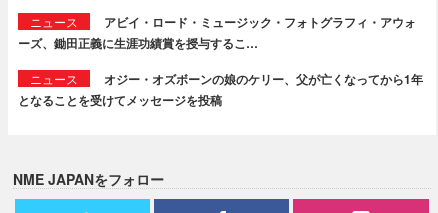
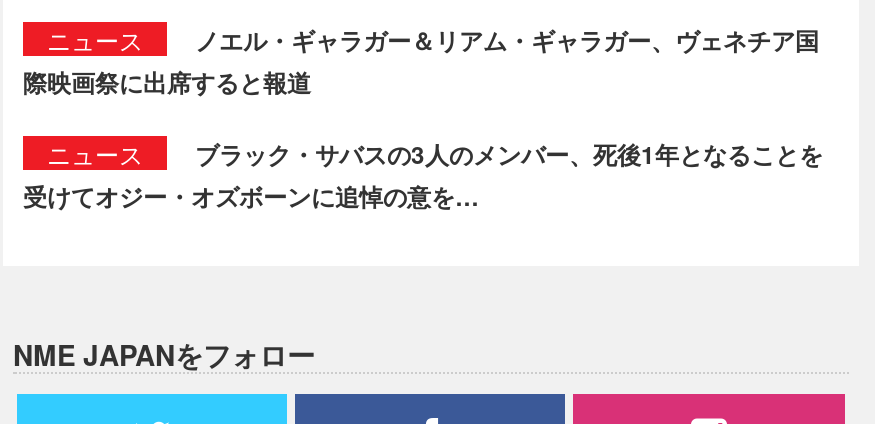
[18,13,416,52] アビイ・ロード・ミュージック・フォトグラフィ・アウォ | ーズ、鋤田正義に生涯功績賞を授与するこ… -> [23,23,819,101] ノエル・ギャラガー＆リアム・ギャラガー、ヴェネチア国 | 際映画祭に出席すると報道
[18,70,423,109] オジー・オズボーンの娘のケリー、父が亡くなってから1年 | となることを受けてメッセージを投稿 -> [23,137,823,215] ブラック・サバスの3人のメンバー、死後1年となることを | 受けてオジー・オズボーンに追悼の意を…

